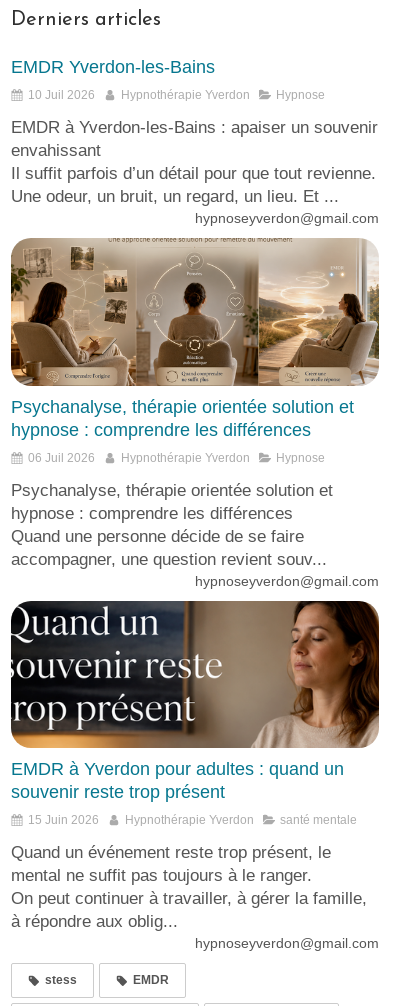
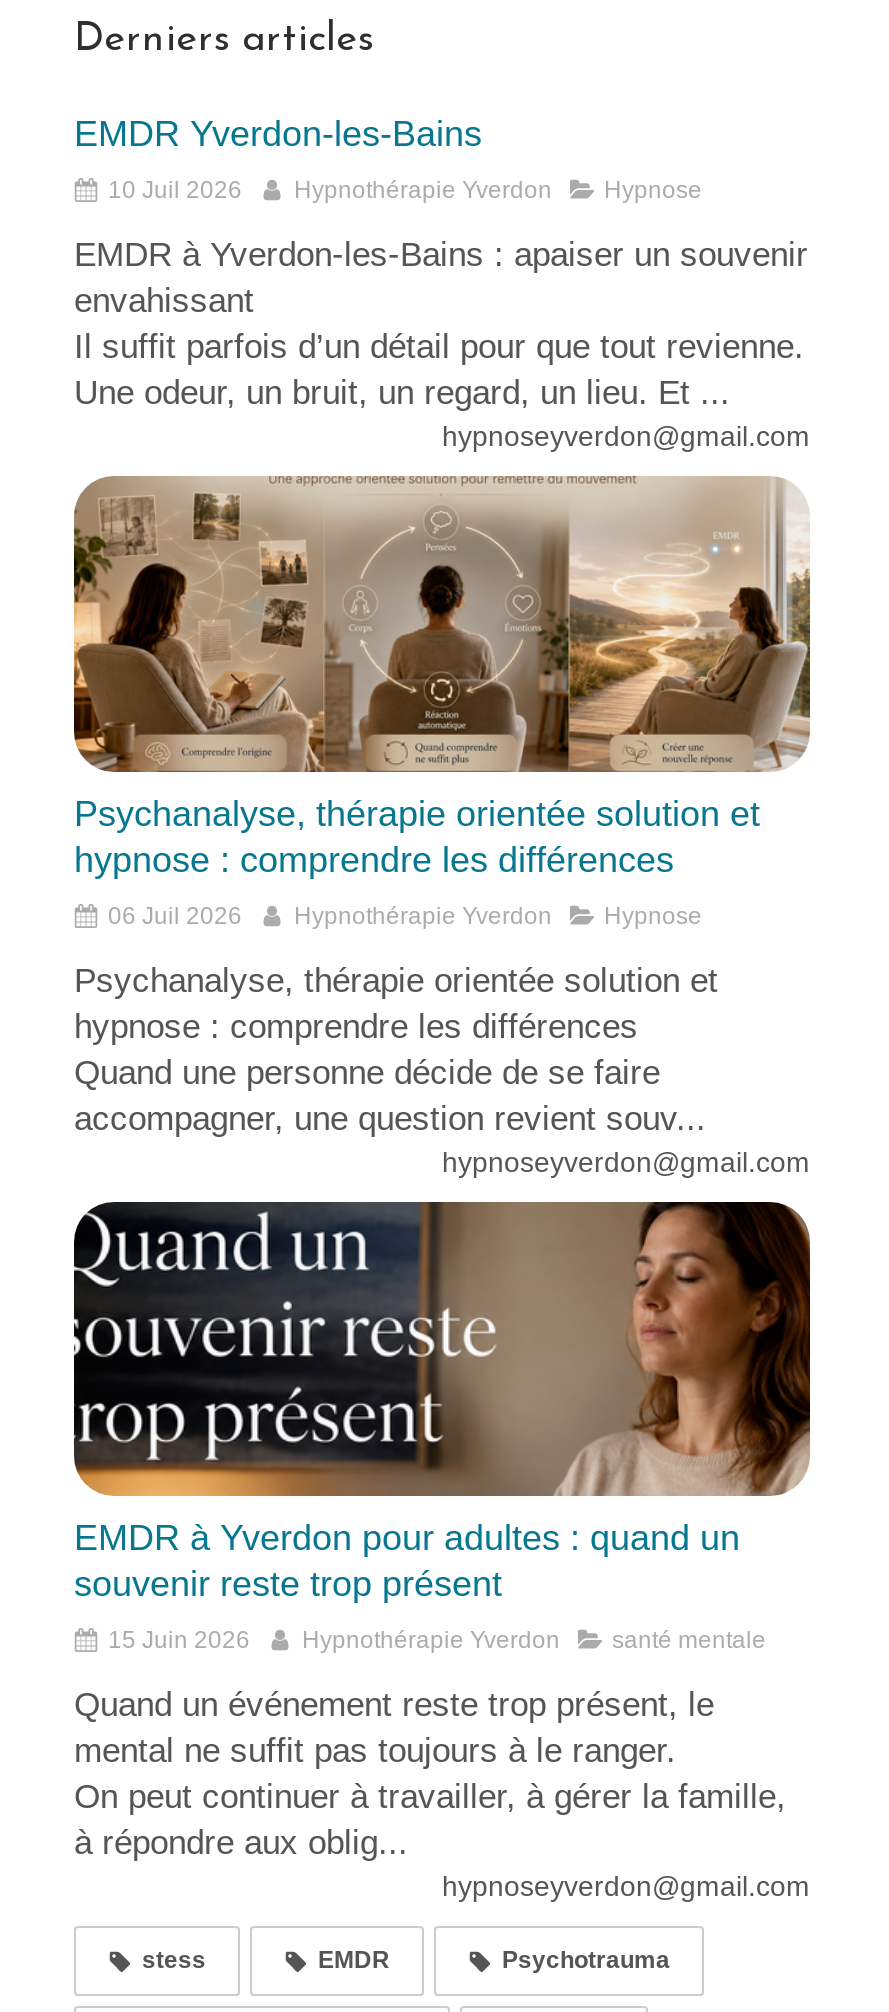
none -> [502,1945,670,1973] Psychotrauma

